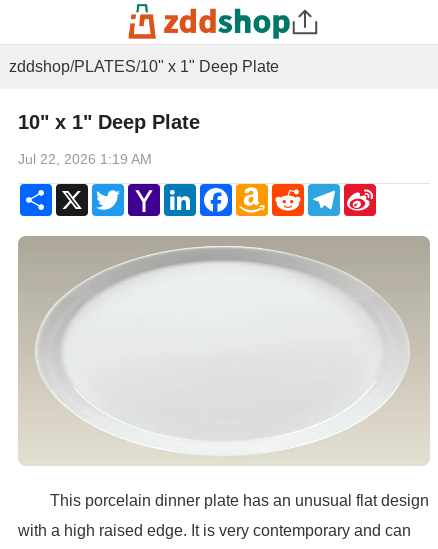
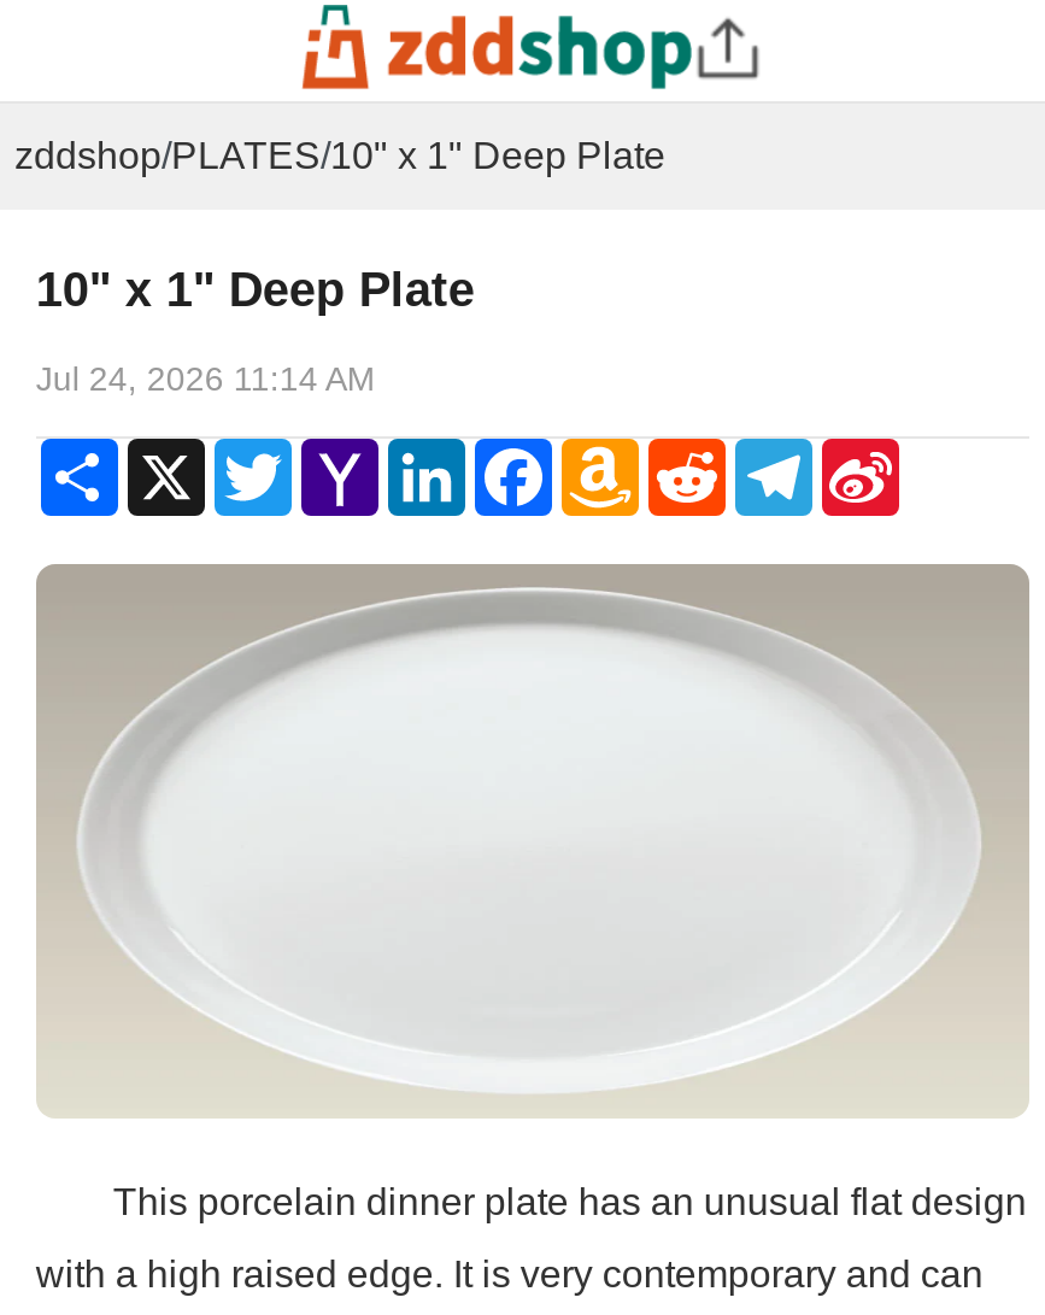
[18,151,152,167] Jul 22, 2026 1:19 AM -> [36,359,376,398] Jul 24, 2026 11:14 AM

